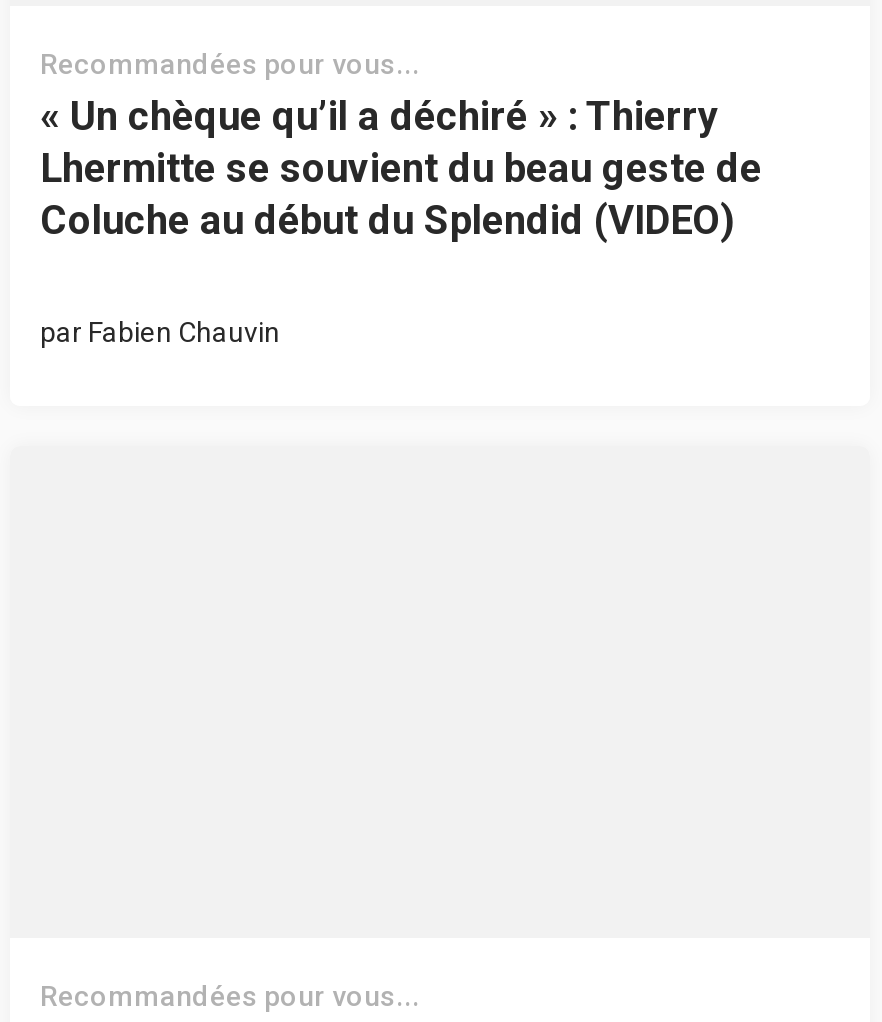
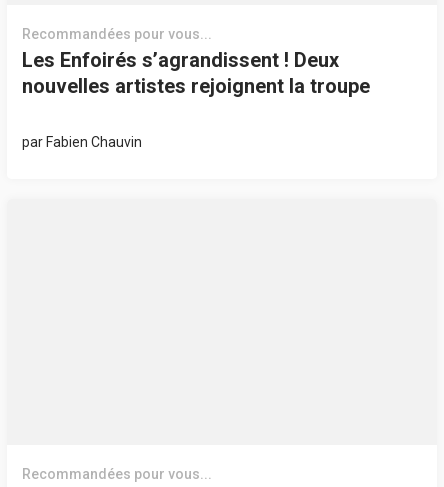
[40,93,762,245] « Un chèque qu’il a déchiré » : Thierry | Lhermitte se souvient du beau geste de | Coluche au début du Splendid (VIDEO) -> [22,48,370,98] Les Enfoirés s’agrandissent ! Deux | nouvelles artistes rejoignent la troupe

